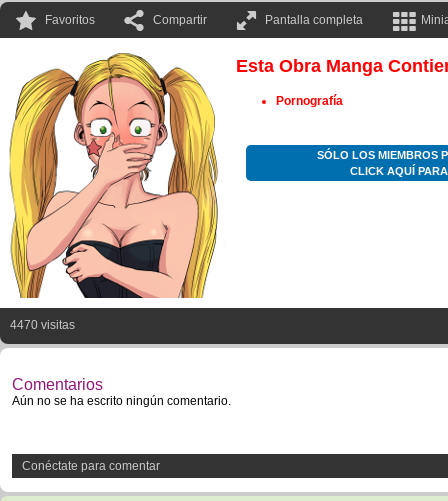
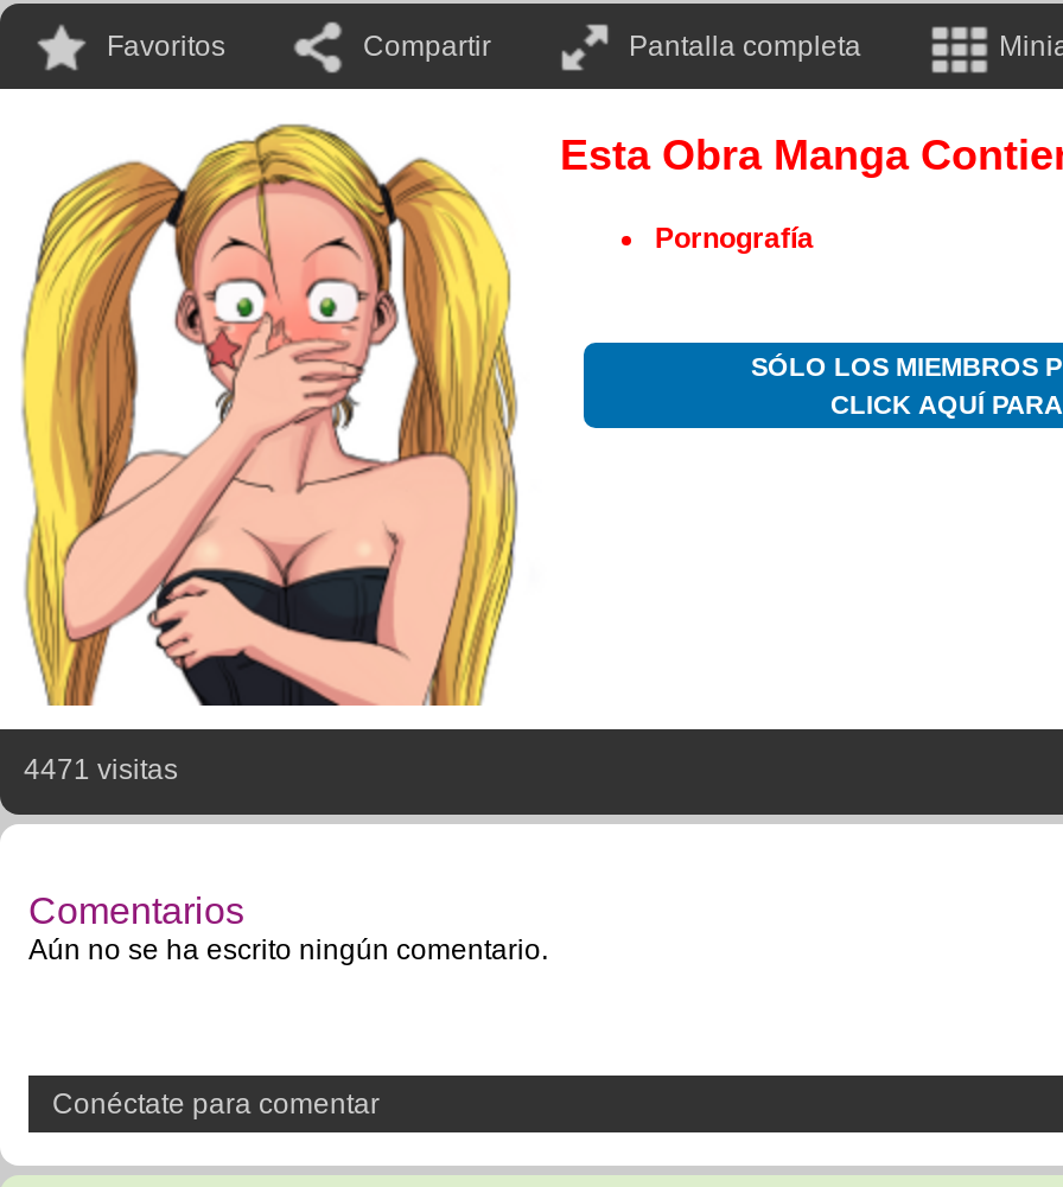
[10,318,75,332] 4470 visitas -> [24,753,178,786] 4471 visitas

